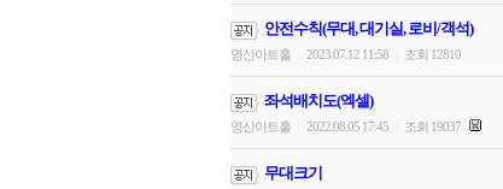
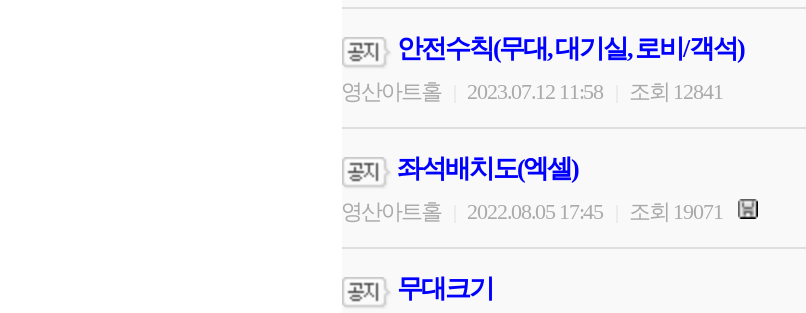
[230,47,460,61] 영산아트홀 2023.07.12 11:58 조회 12810 -> [341,79,723,103] 영산아트홀 2023.07.12 11:58 조회 12841
[230,119,463,134] 영산아트홀 2022.08.05 17:45 조회 19037 -> [341,199,727,223] 영산아트홀 2022.08.05 17:45 조회 19071

